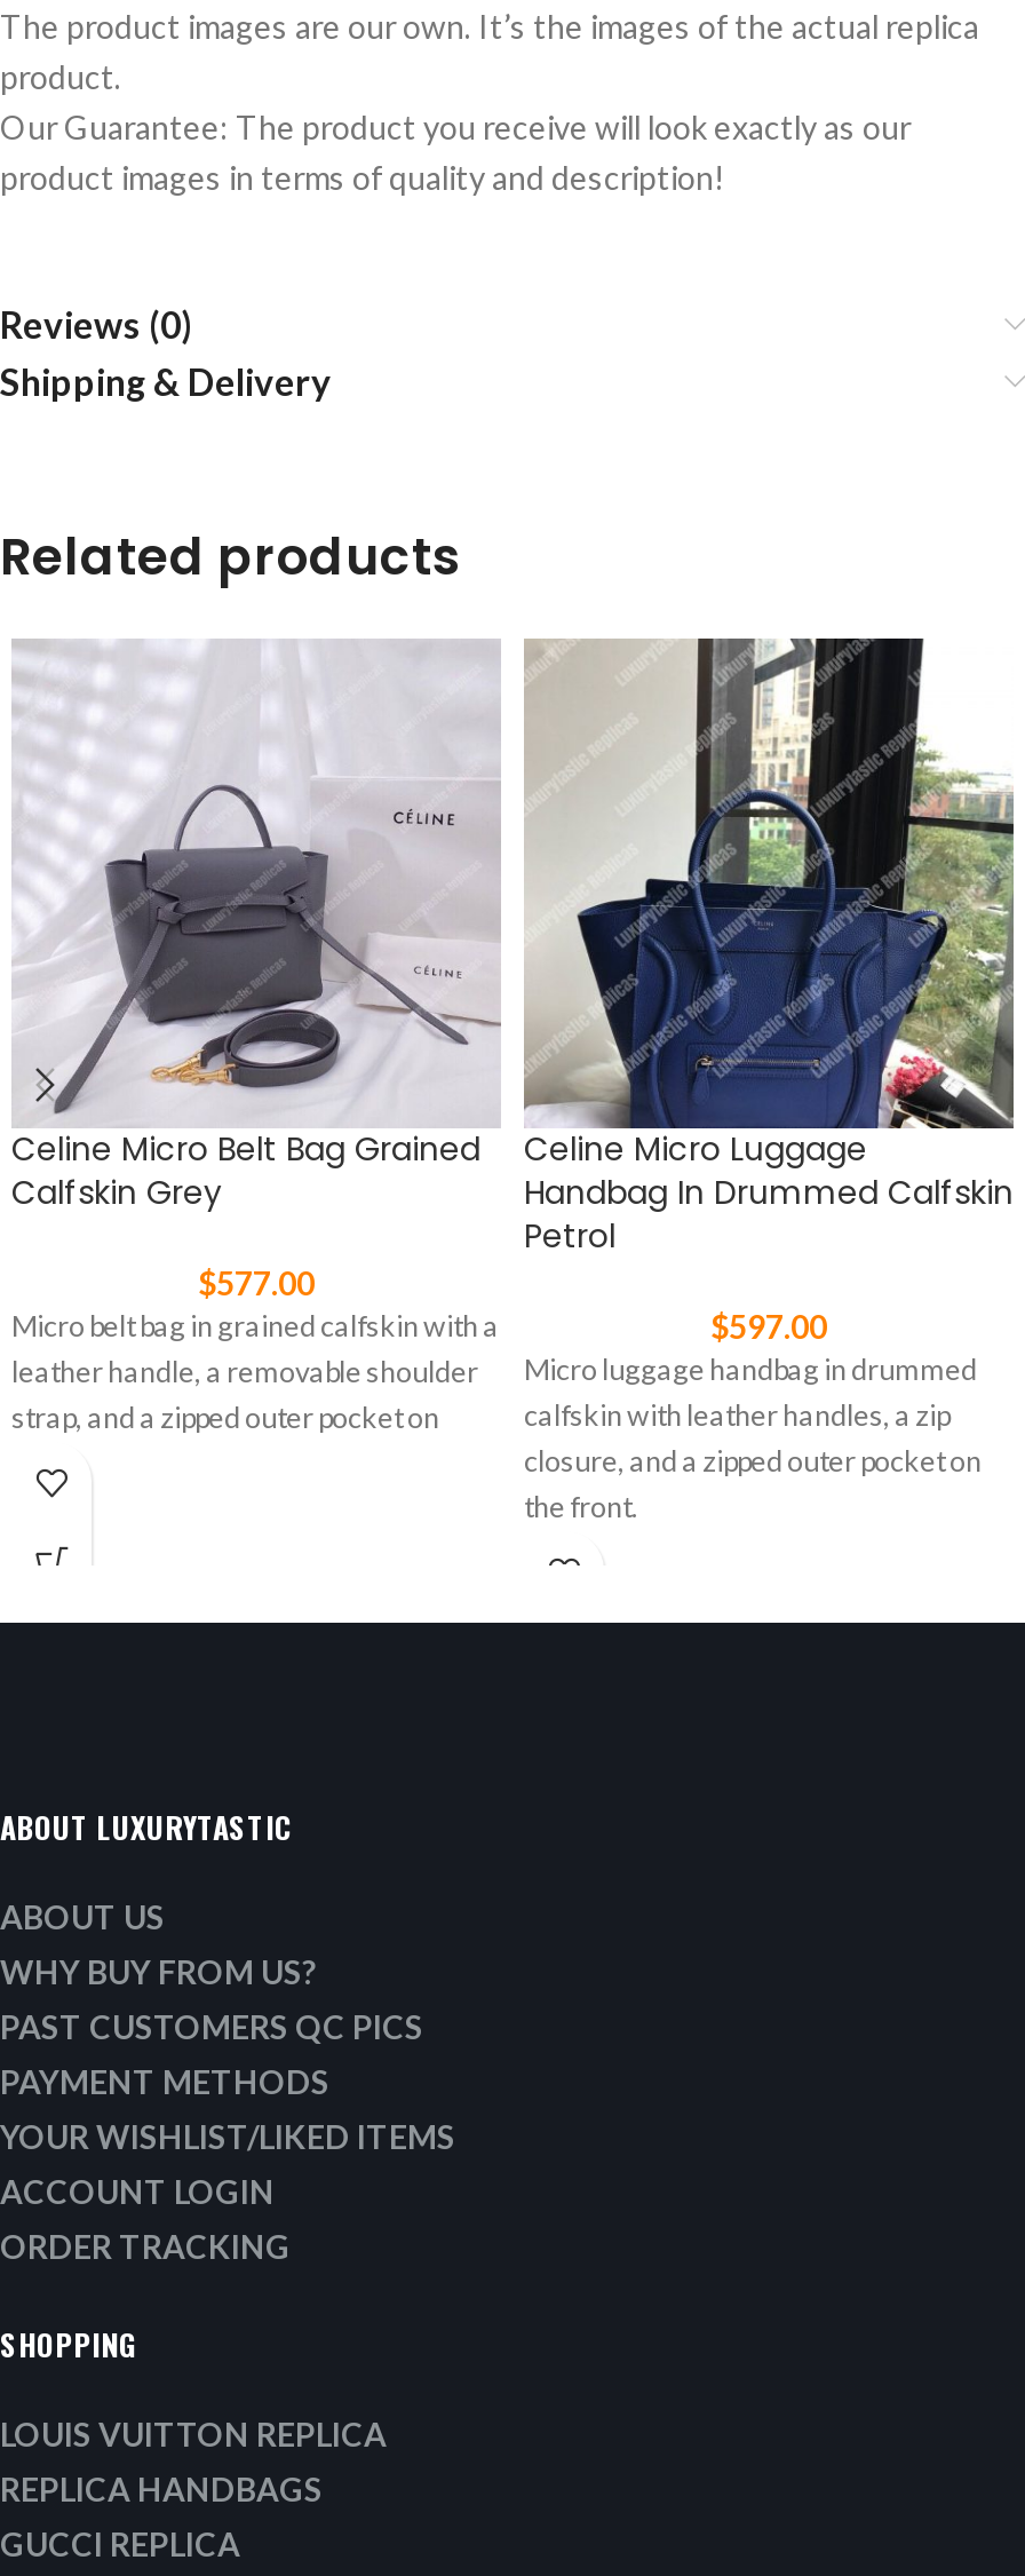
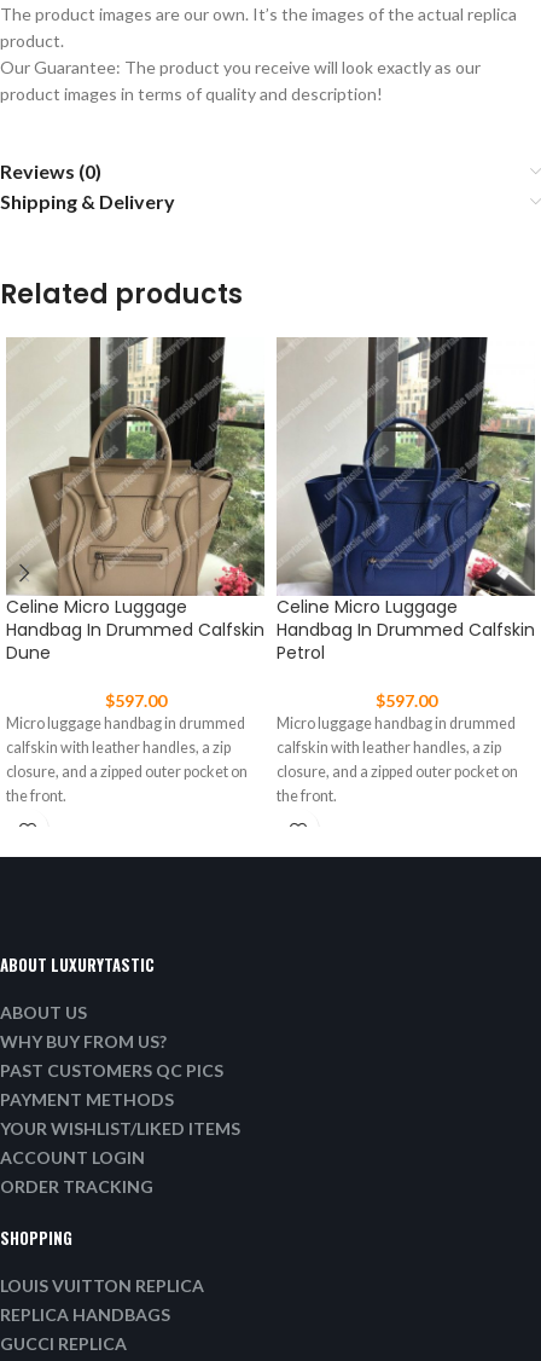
[11,639,501,1216] [image] | Celine Micro Belt Bag Grained | Calfskin Grey -> [6,336,266,665] [image] | Celine Micro Luggage | Handbag In Drummed Calfskin | Dune
[11,1264,499,1436] $577.00 | Micro belt bag in grained calfskin with a | leather handle, a removable shoulder | strap, and a zipped outer pocket on -> [6,691,248,805] $597.00 | Micro luggage handbag in drummed | calfskin with leather handles, a zip | closure, and a zipped outer pocket on | the front.

